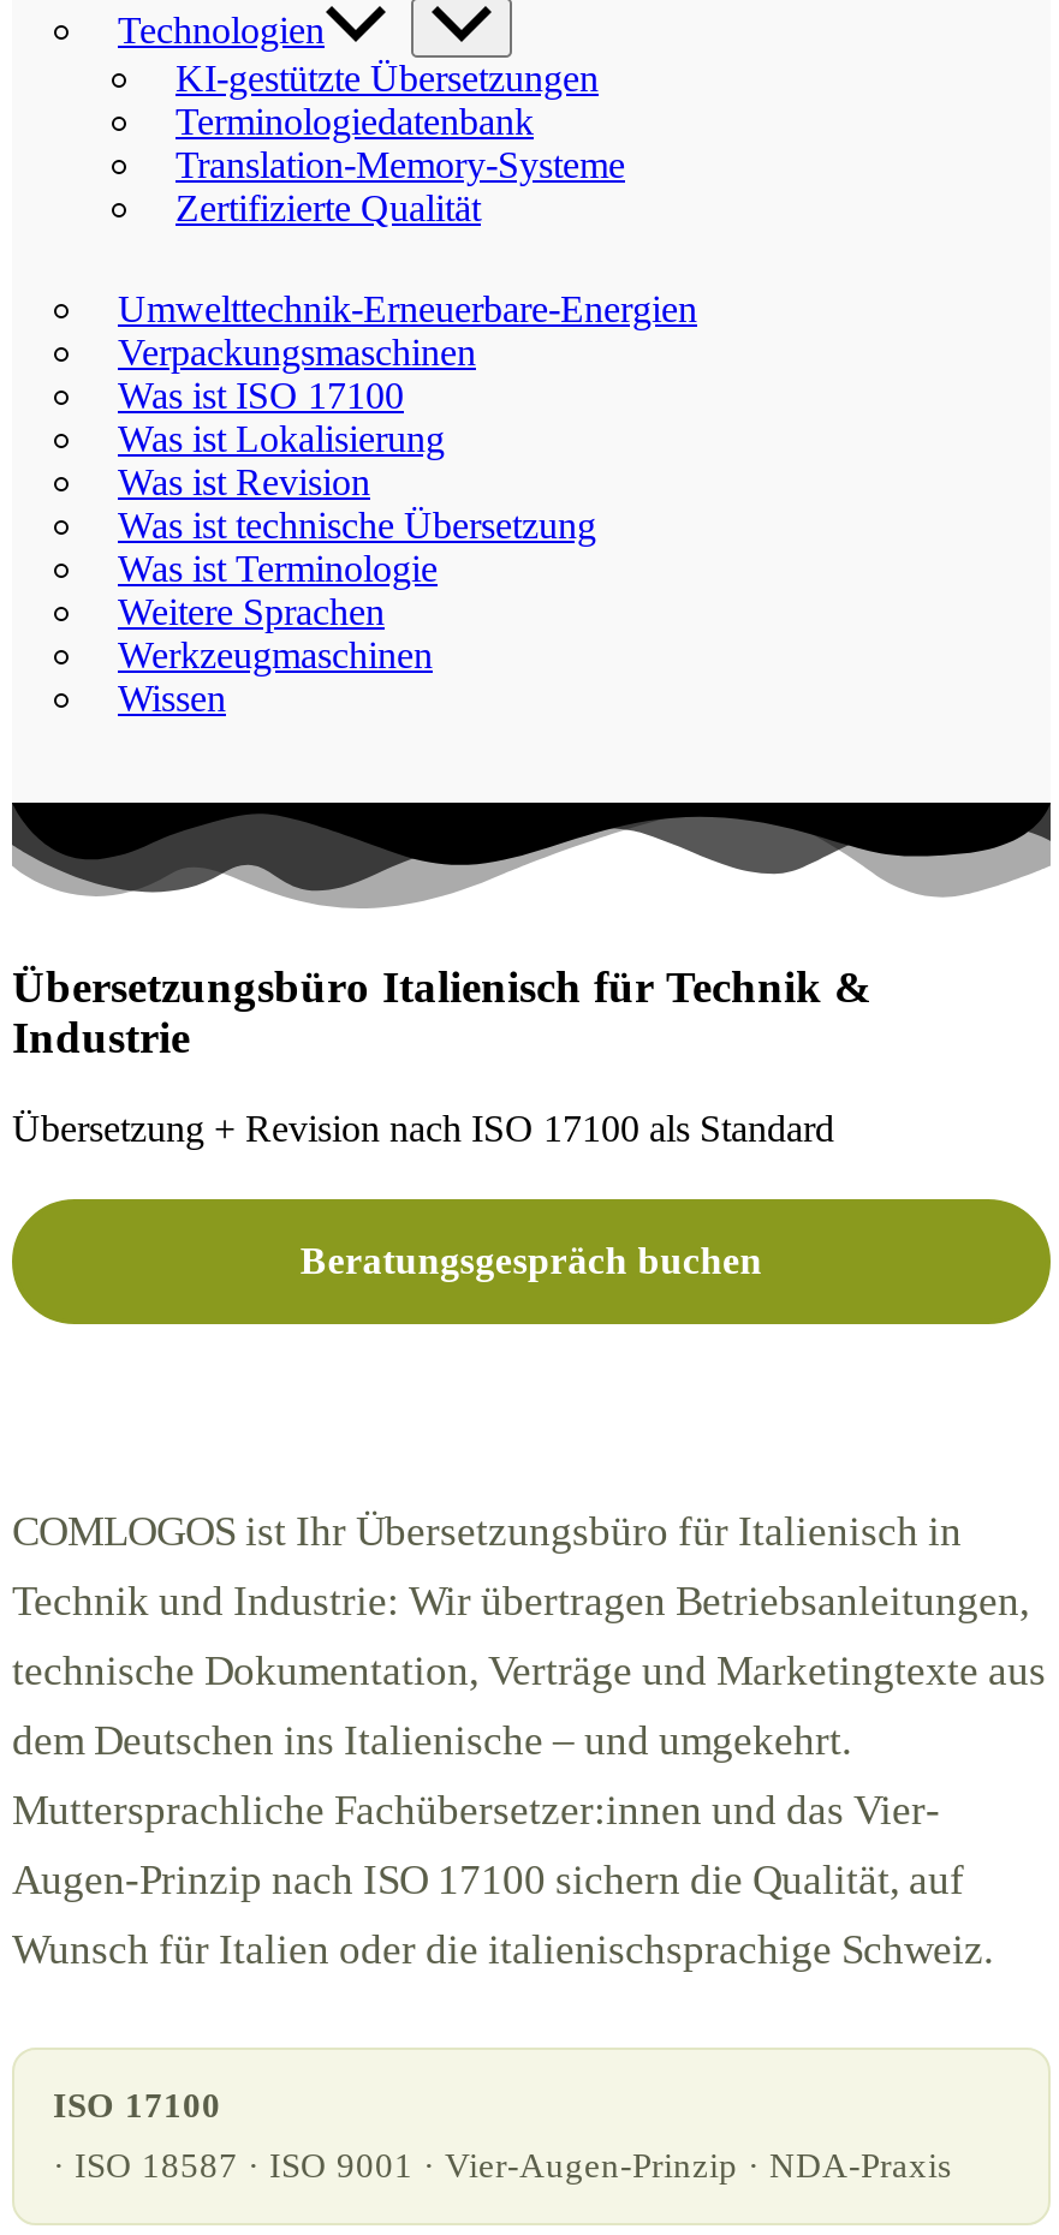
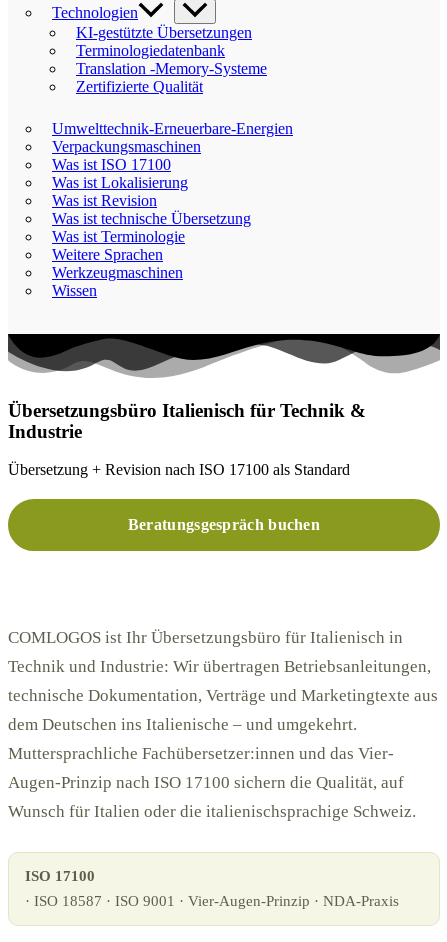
[175,145,625,186] Translation-Memory-Systeme -> [76,60,267,77] Translation -Memory-Systeme

